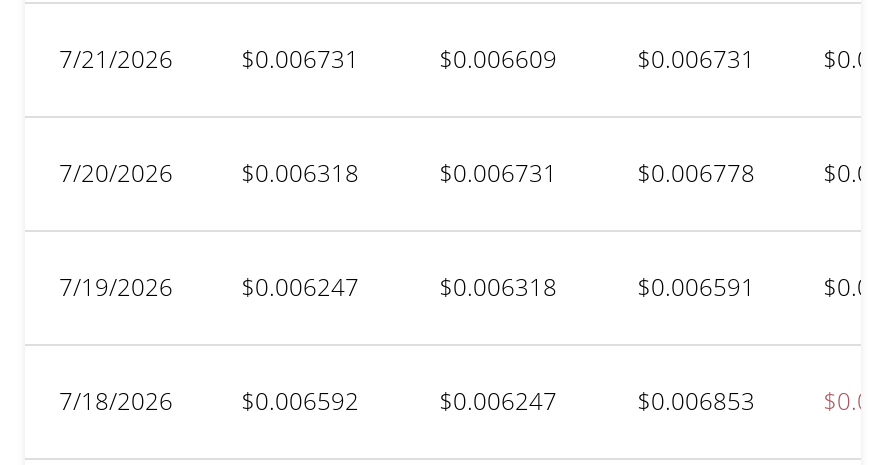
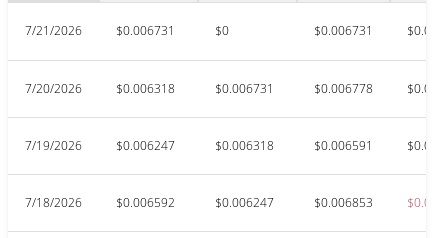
[439,42,557,76] $0.006609 -> [215,22,229,39] $0

